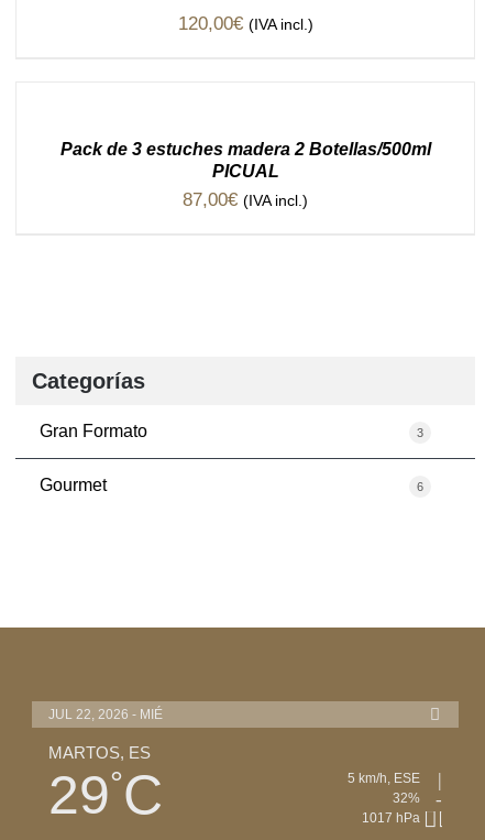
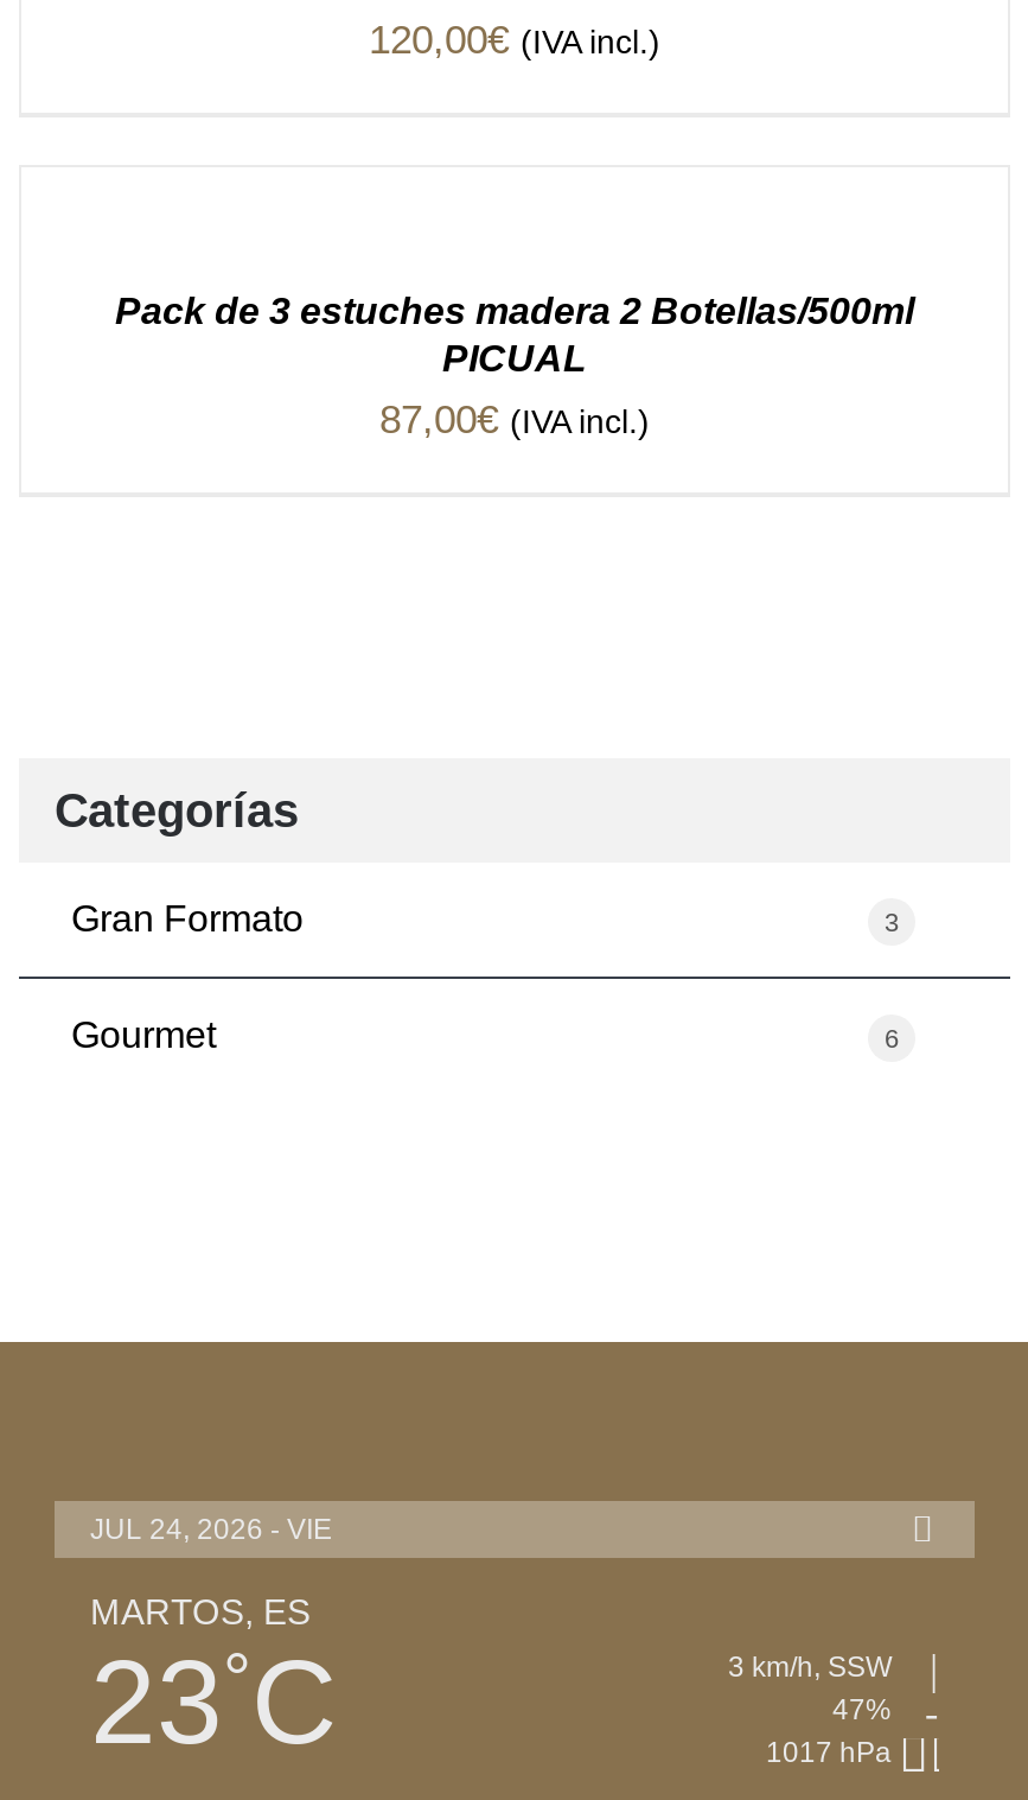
[48,707,163,722] JUL 22, 2026 - MIÉ -> [90,1513,332,1546] JUL 24, 2026 - VIE
[48,764,163,826] 29°C -> [90,1636,337,1769] 23°C
[348,771,420,786] 5 km/h, ESE -> [728,1650,892,1684] 3 km/h, SSW
[393,790,420,806] 32% -> [832,1693,892,1726] 47%

